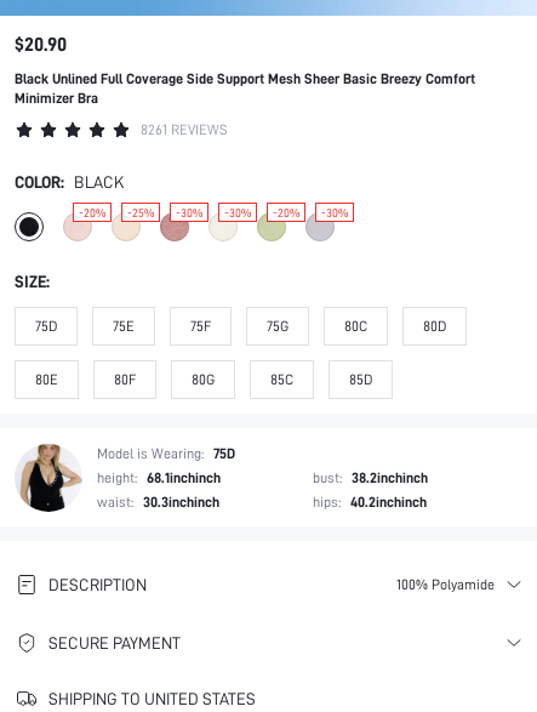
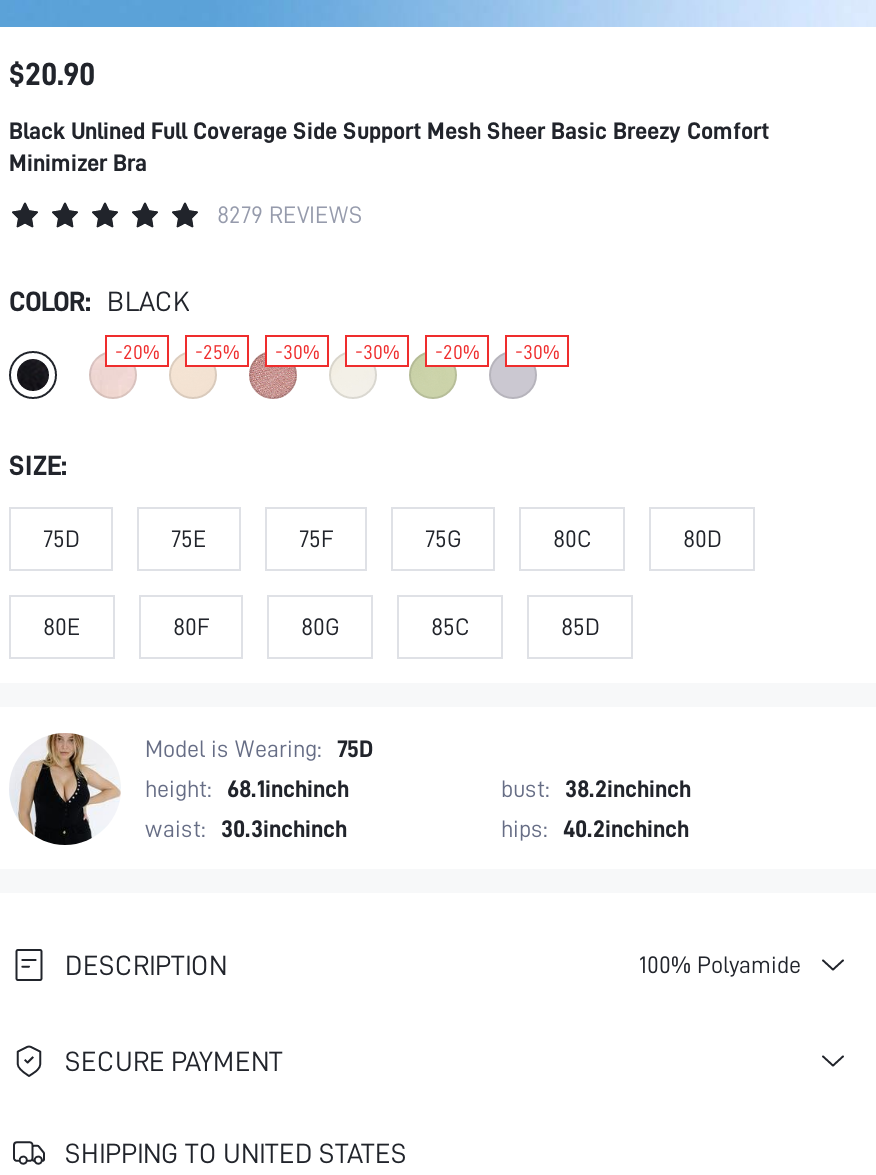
[141,122,228,139] 8261 REVIEWS -> [217,202,363,230] 8279 REVIEWS

